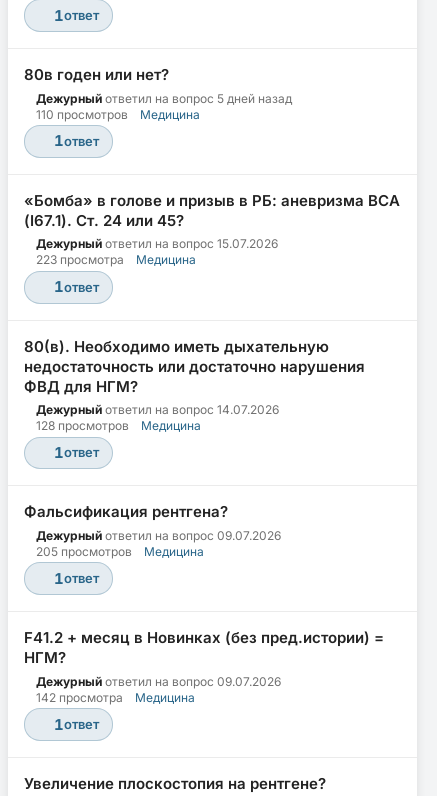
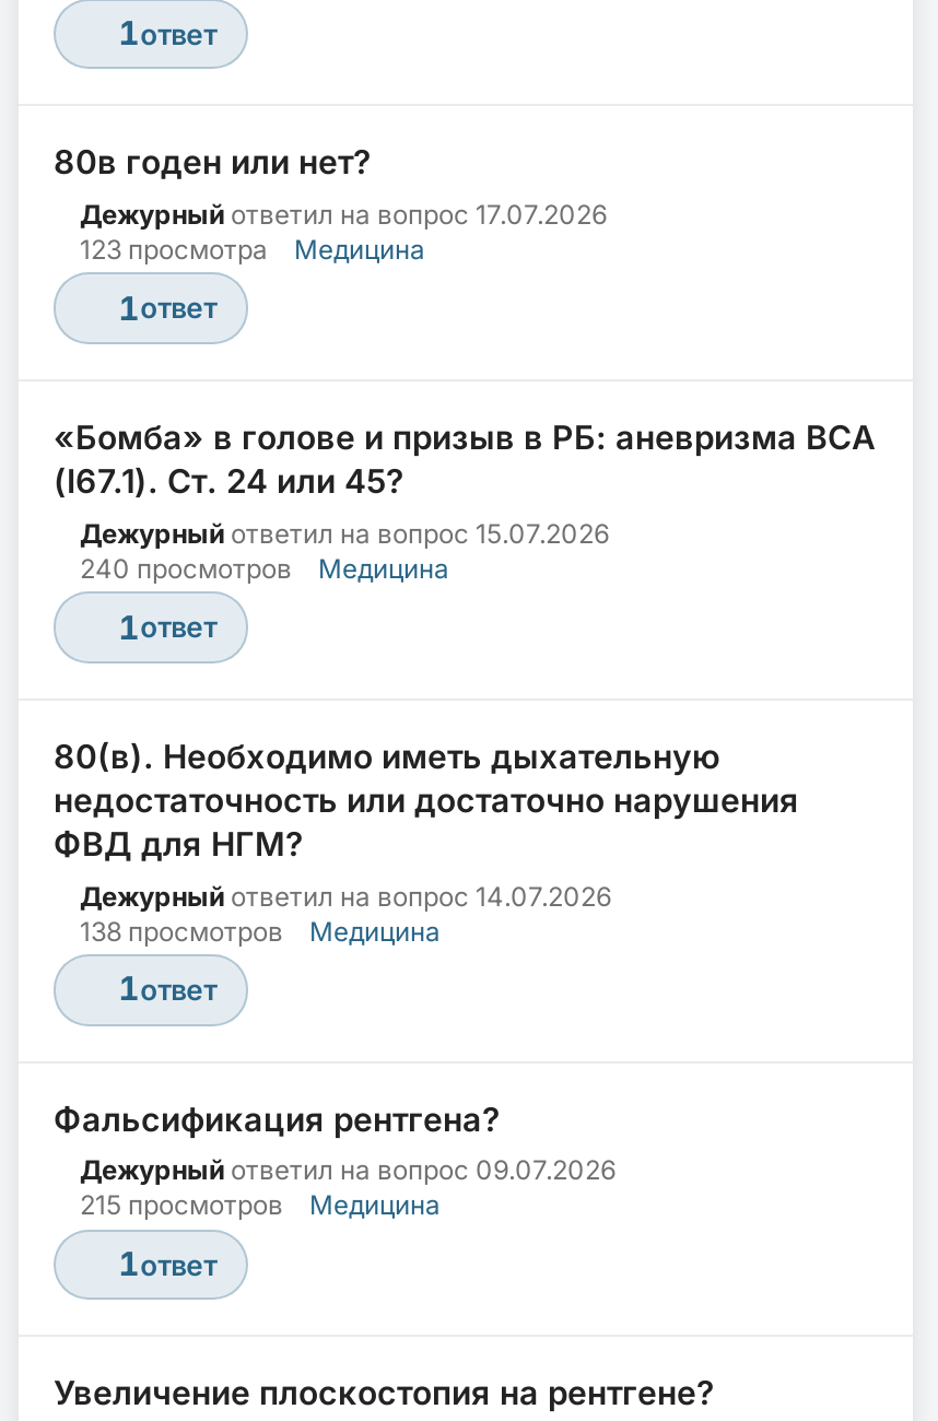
[36,91,292,122] Дежурный ответил на вопрос 5 дней назад | 110 просмотров -> [80,198,607,266] Дежурный ответил на вопрос 17.07.2026 | 123 просмотра
[36,252,196,267] 223 просмотра Медицина -> [80,552,449,585] 240 просмотров Медицина
[36,418,201,433] 128 просмотров Медицина -> [80,914,441,947] 138 просмотров Медицина
[24,544,384,705] 205 просмотров | Медицина | 1ответ | F41.2 + месяц в Новинках (без пред.истории) = | НГМ? | Дежурный ответил на вопрос 09.07.2026 | 142 просмотра -> [80,1189,283,1222] 215 просмотров

